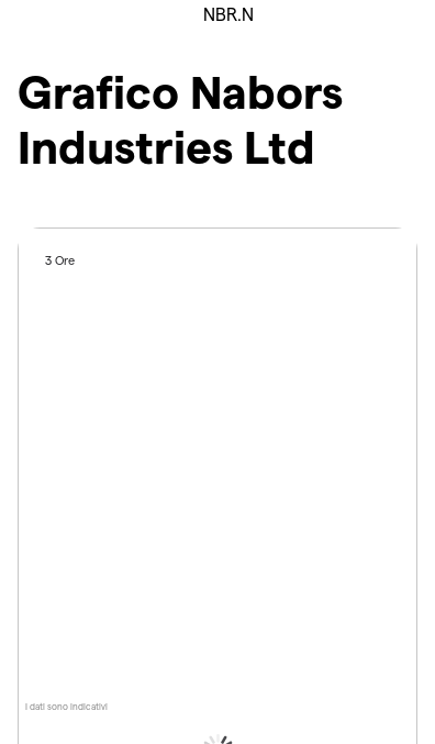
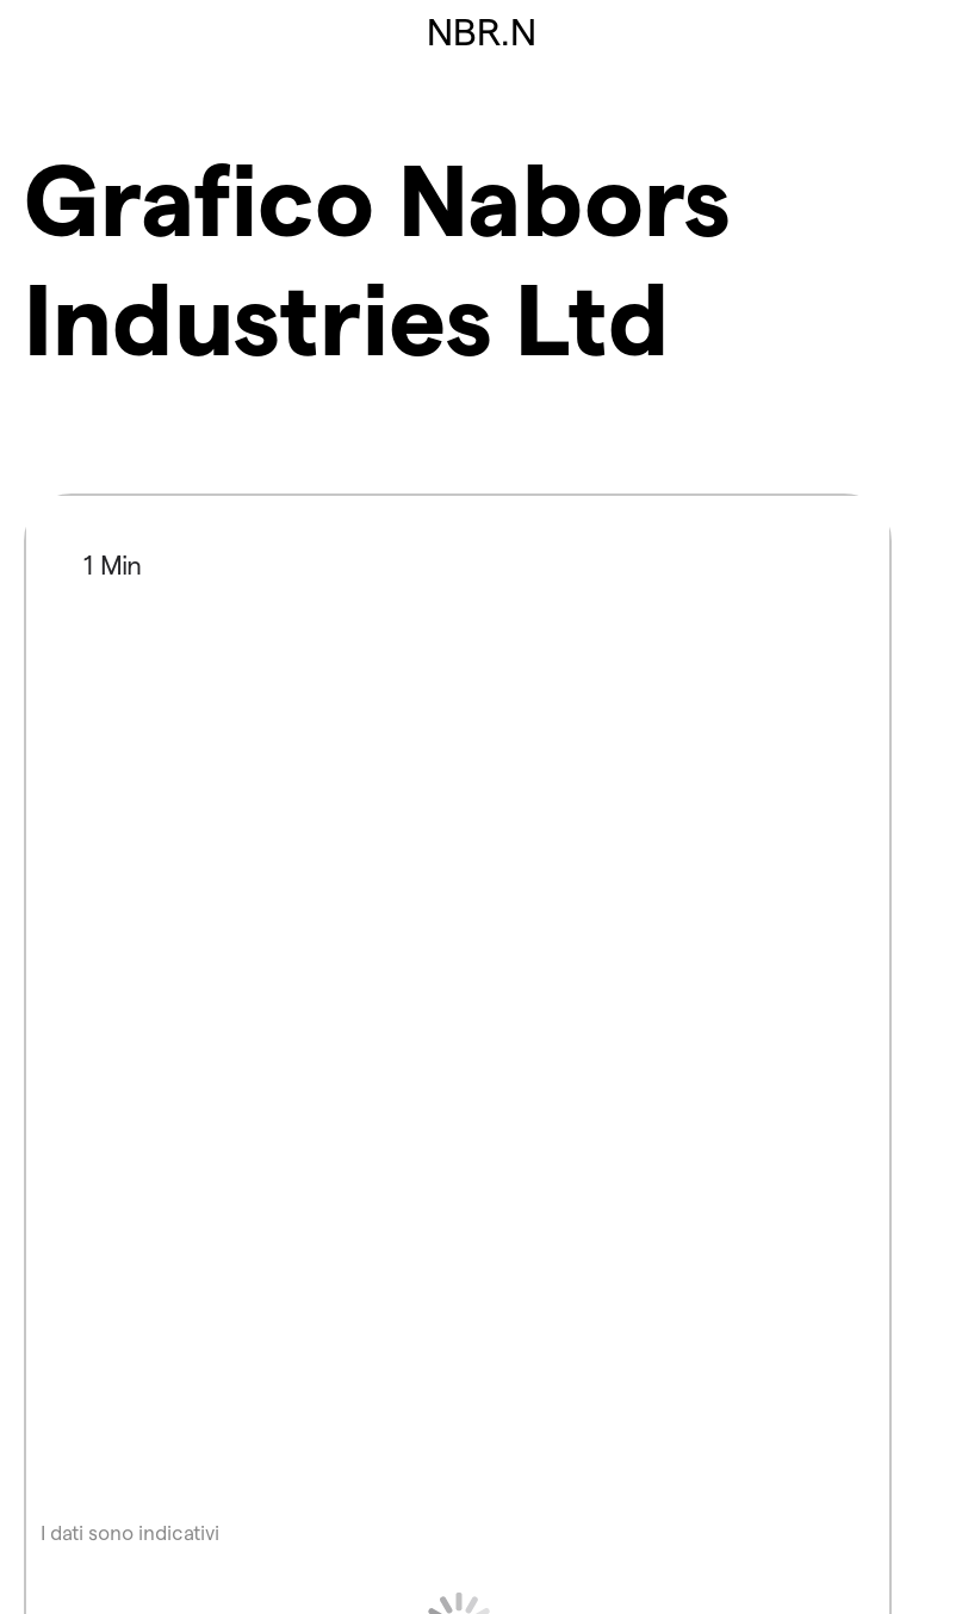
[45,253,75,267] 3 Ore -> [84,549,141,580] 1 Min

